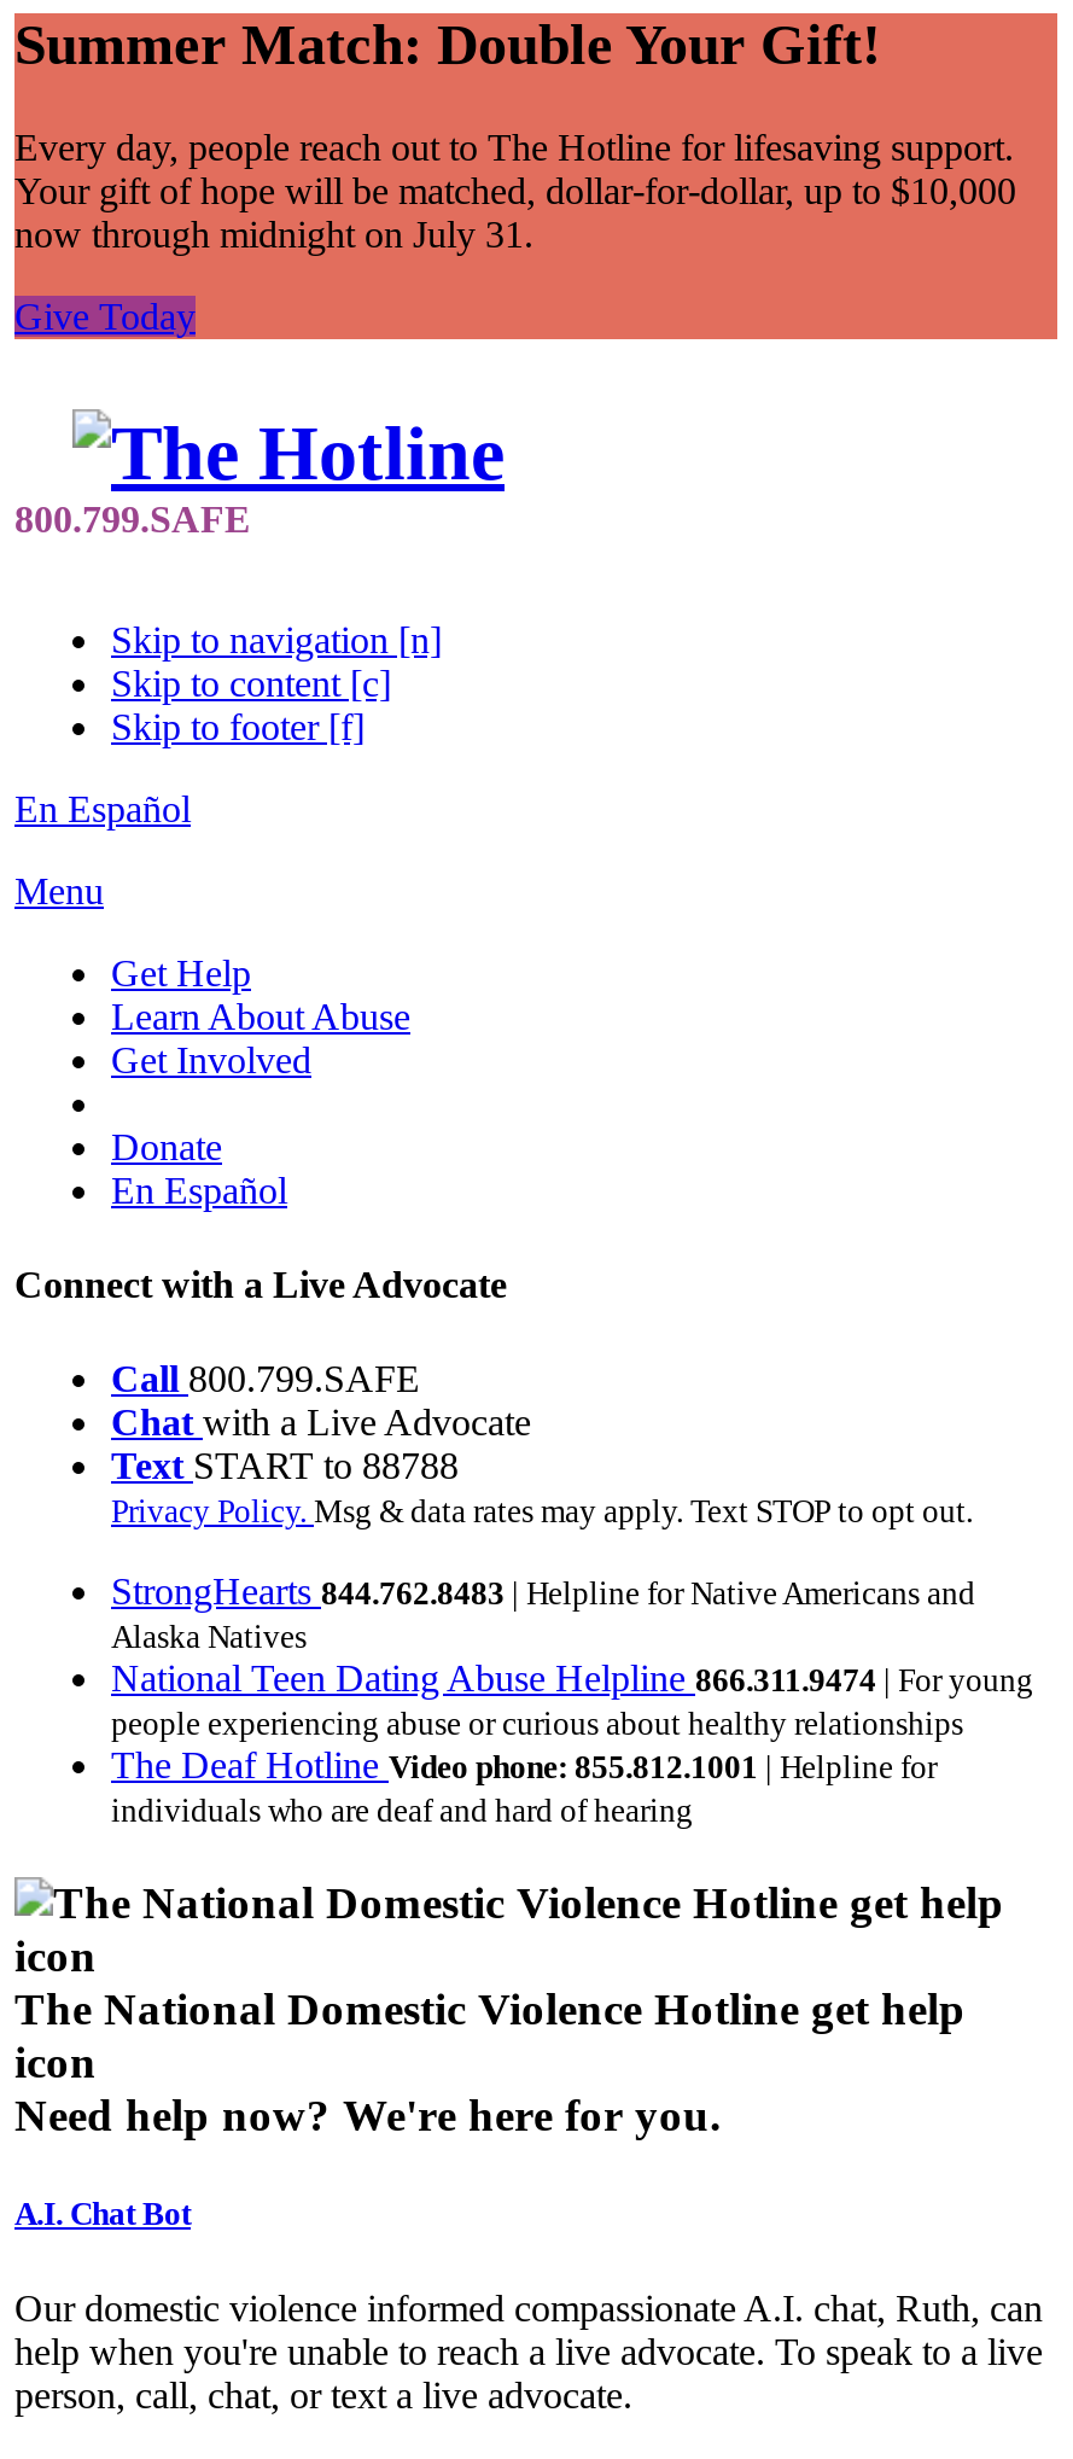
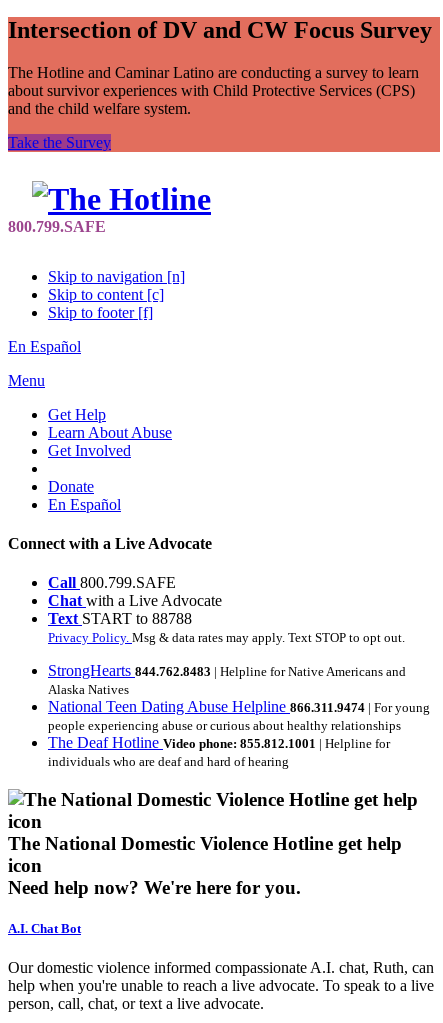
[14,13,881,76] Summer Match: Double Your Gift! -> [8,17,432,43] Intersection of DV and CW Focus Survey
[14,126,1016,254] Every day, people reach out to The Hotline for lifesaving support. | Your gift of hope will be matched, dollar-for-dollar, up to $10,000 | now through midnight on July 31. -> [8,64,419,117] The Hotline and Caminar Latino are conducting a survey to learn | about survivor experiences with Child Protective Services (CPS) | and the child welfare system.
[14,295,196,336] Give Today -> [8,134,111,151] Take the Survey

